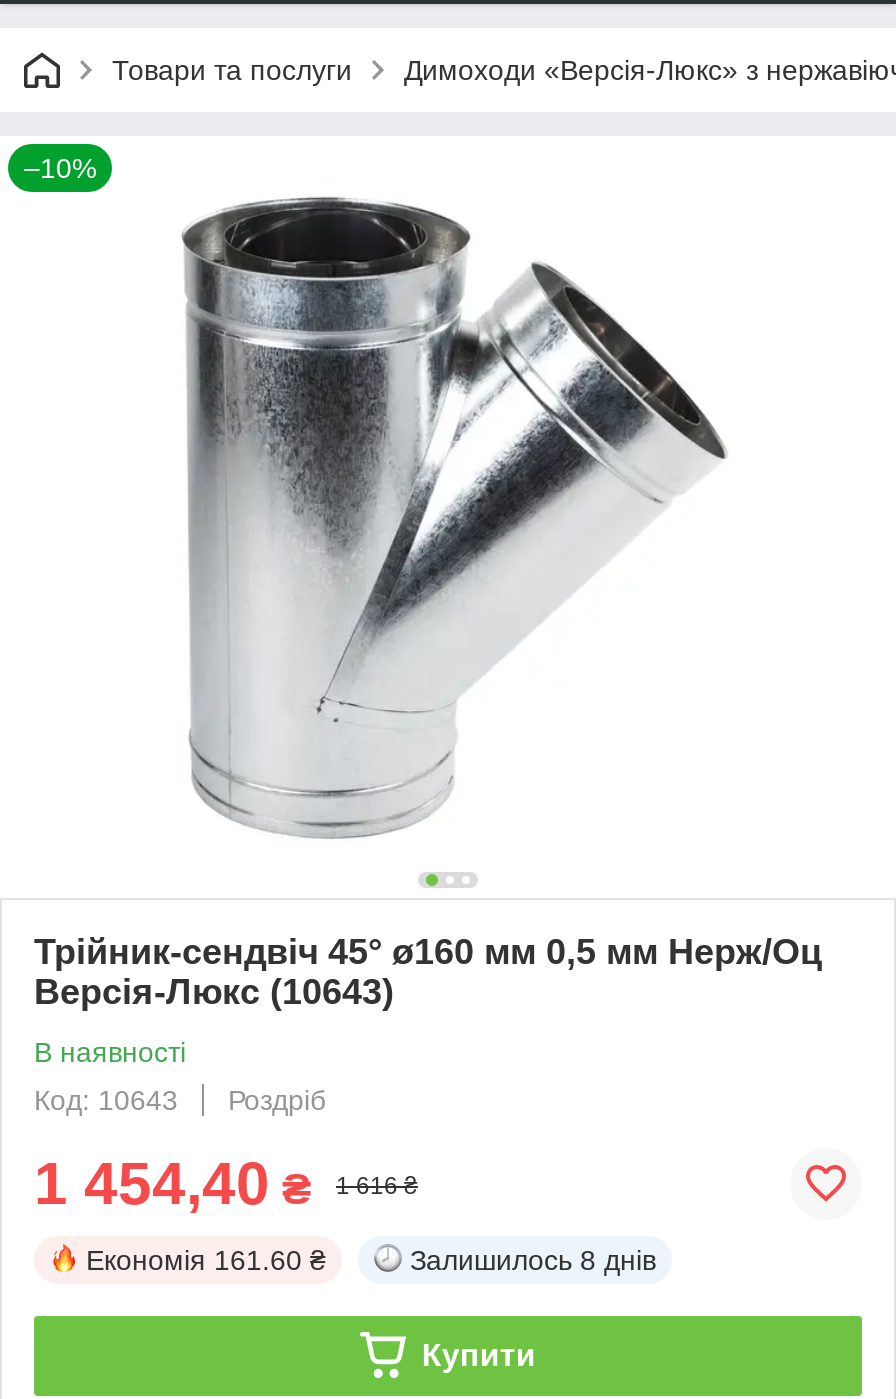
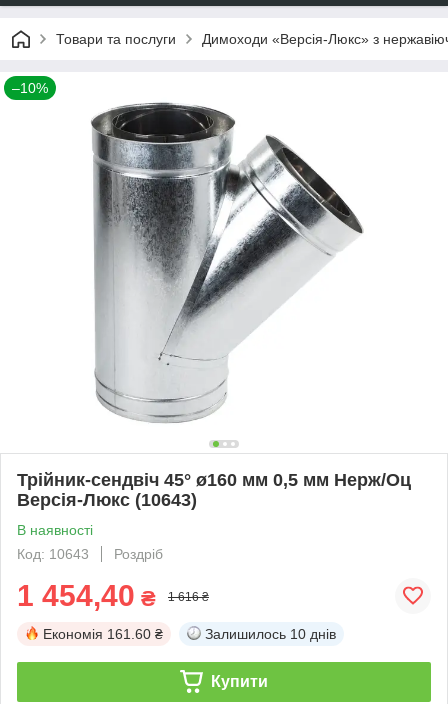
[410,1244,656,1276] Залишилось 8 днів -> [205,626,336,642] Залишилось 10 днів

